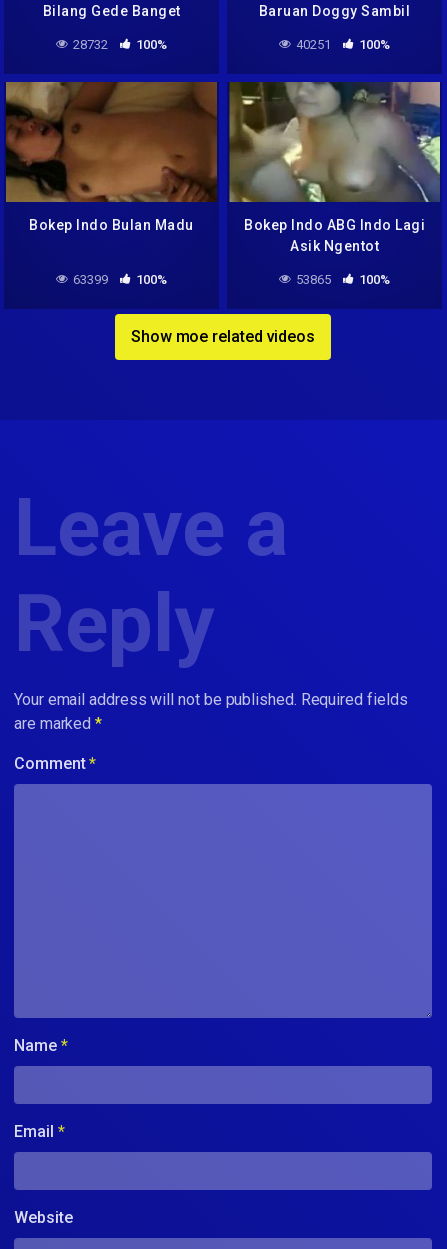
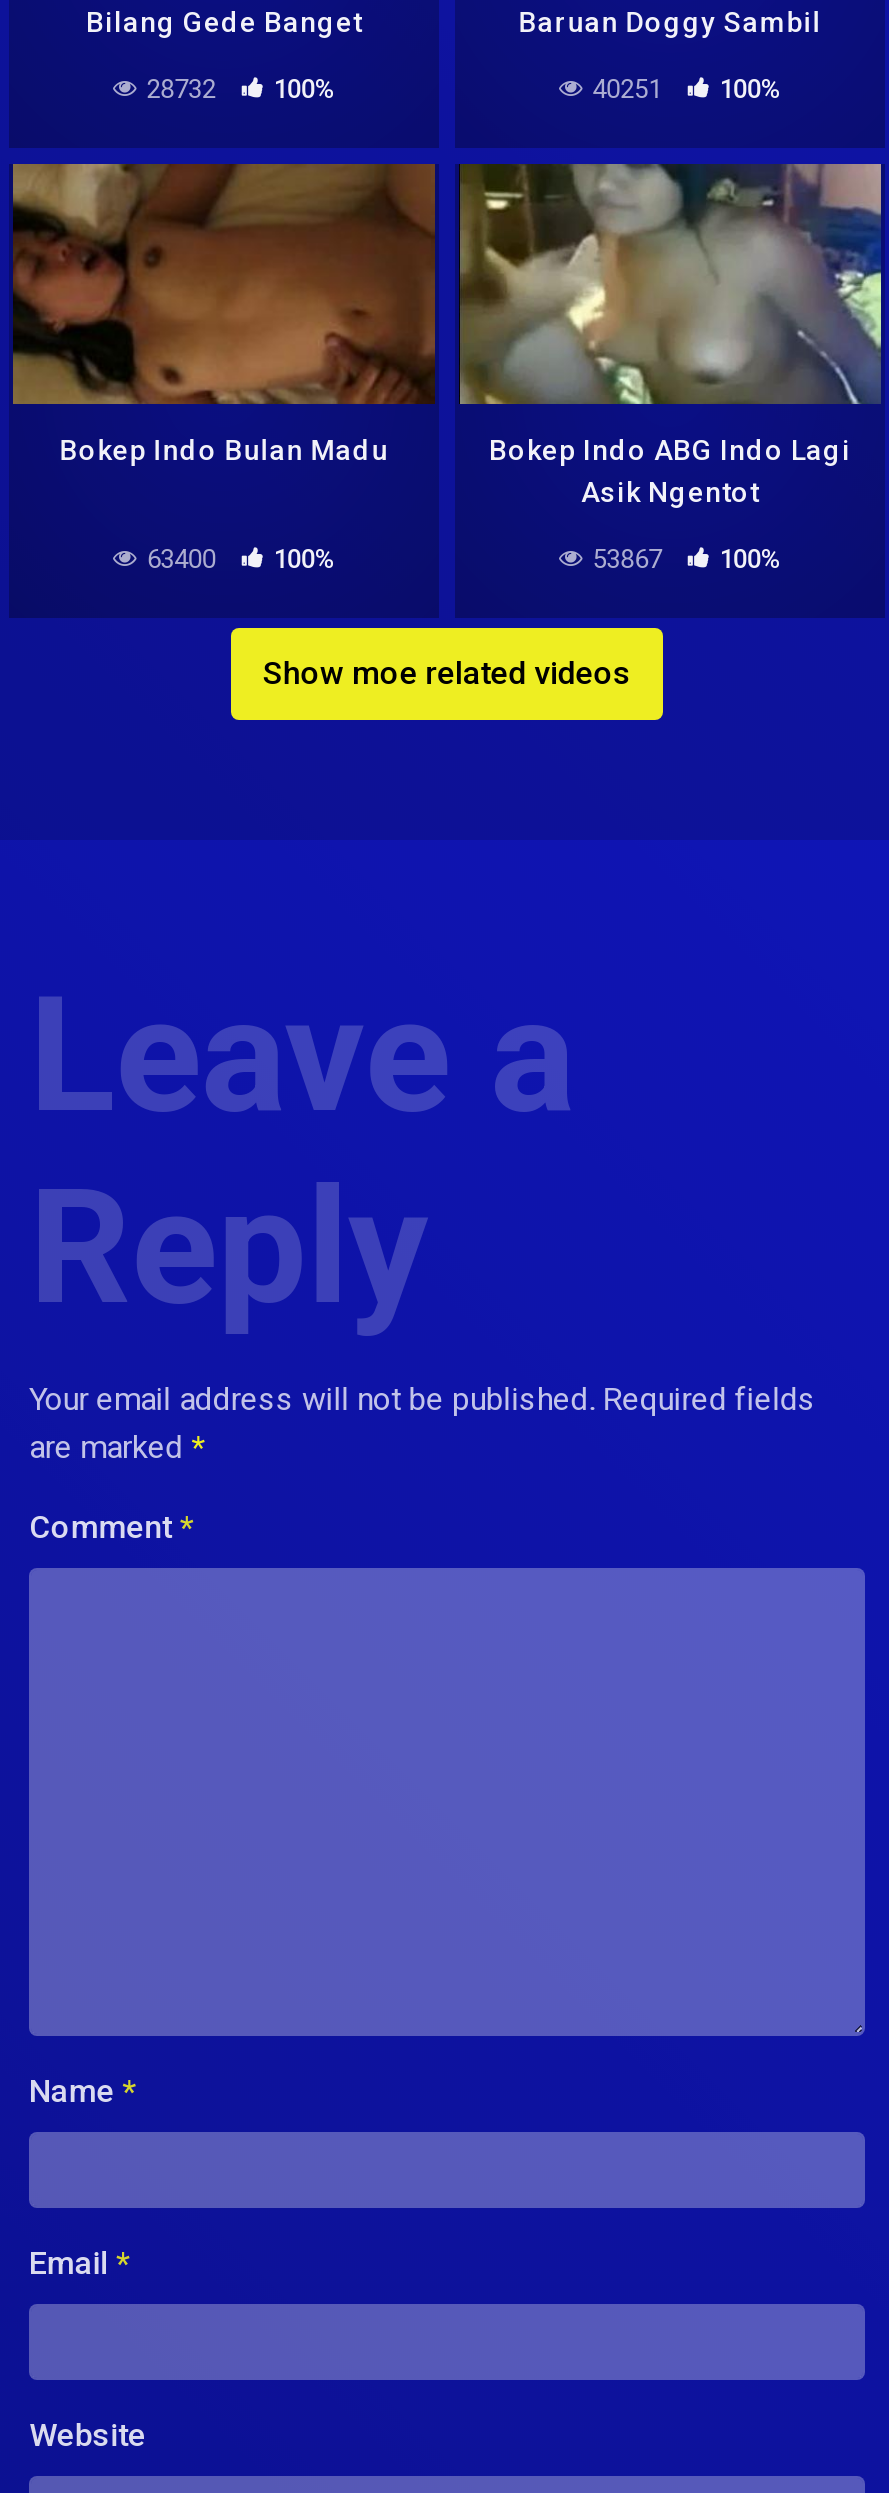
[70,272,167,287] 63399 100% -> [141,543,335,573] 63400 100%
[293,272,390,287] 53865 100% -> [587,543,781,573] 53867 100%

